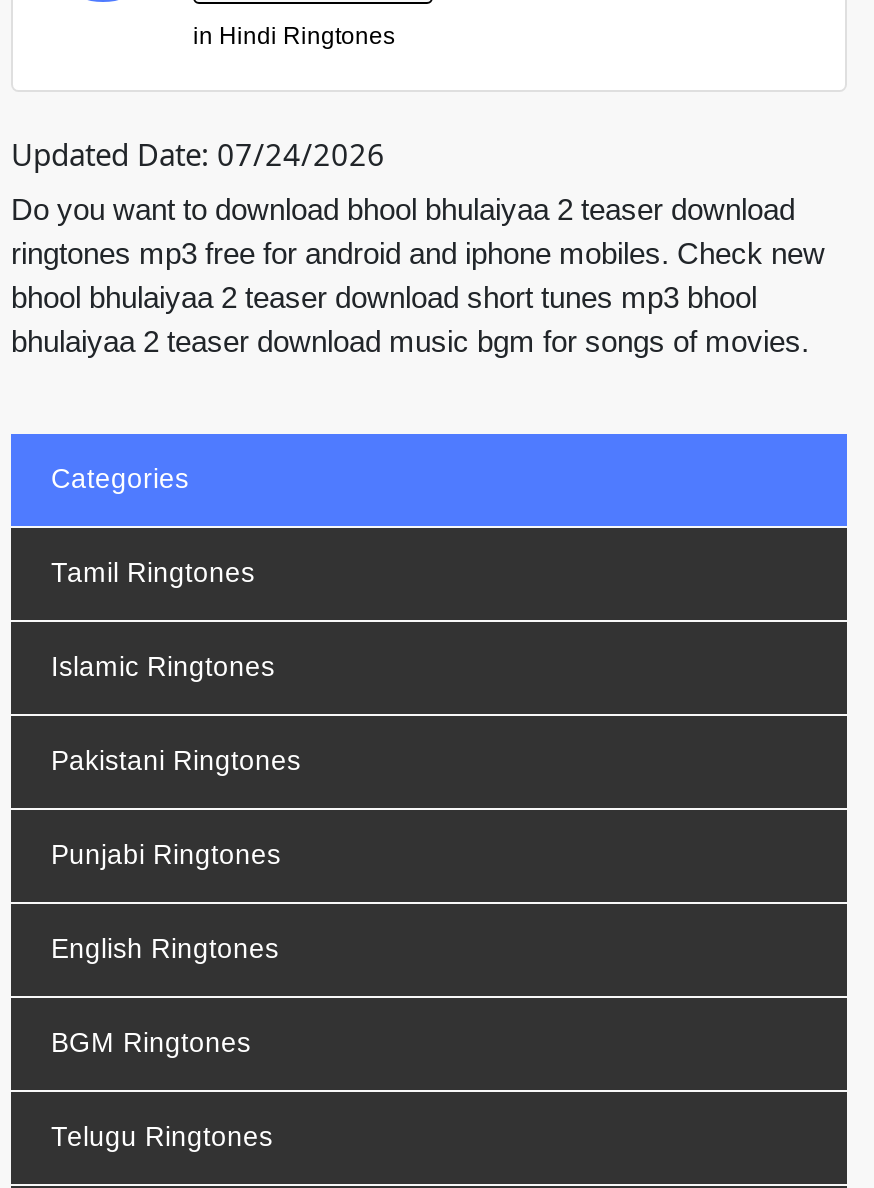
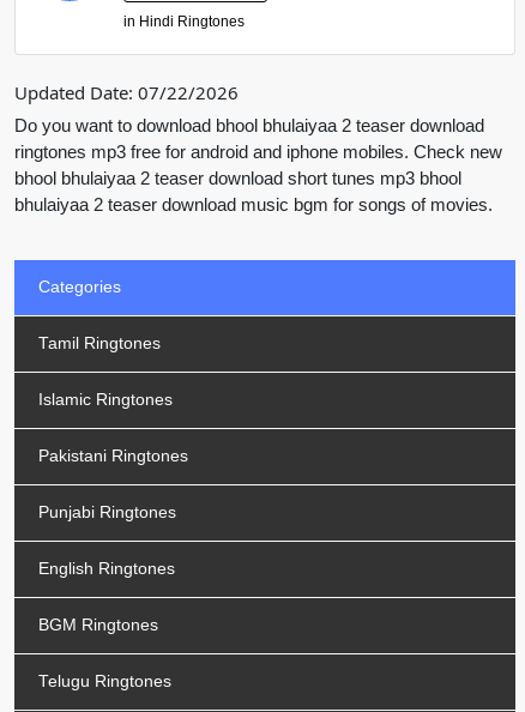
[11,134,385,174] Updated Date: 07/24/2026 -> [14,81,239,105] Updated Date: 07/22/2026

